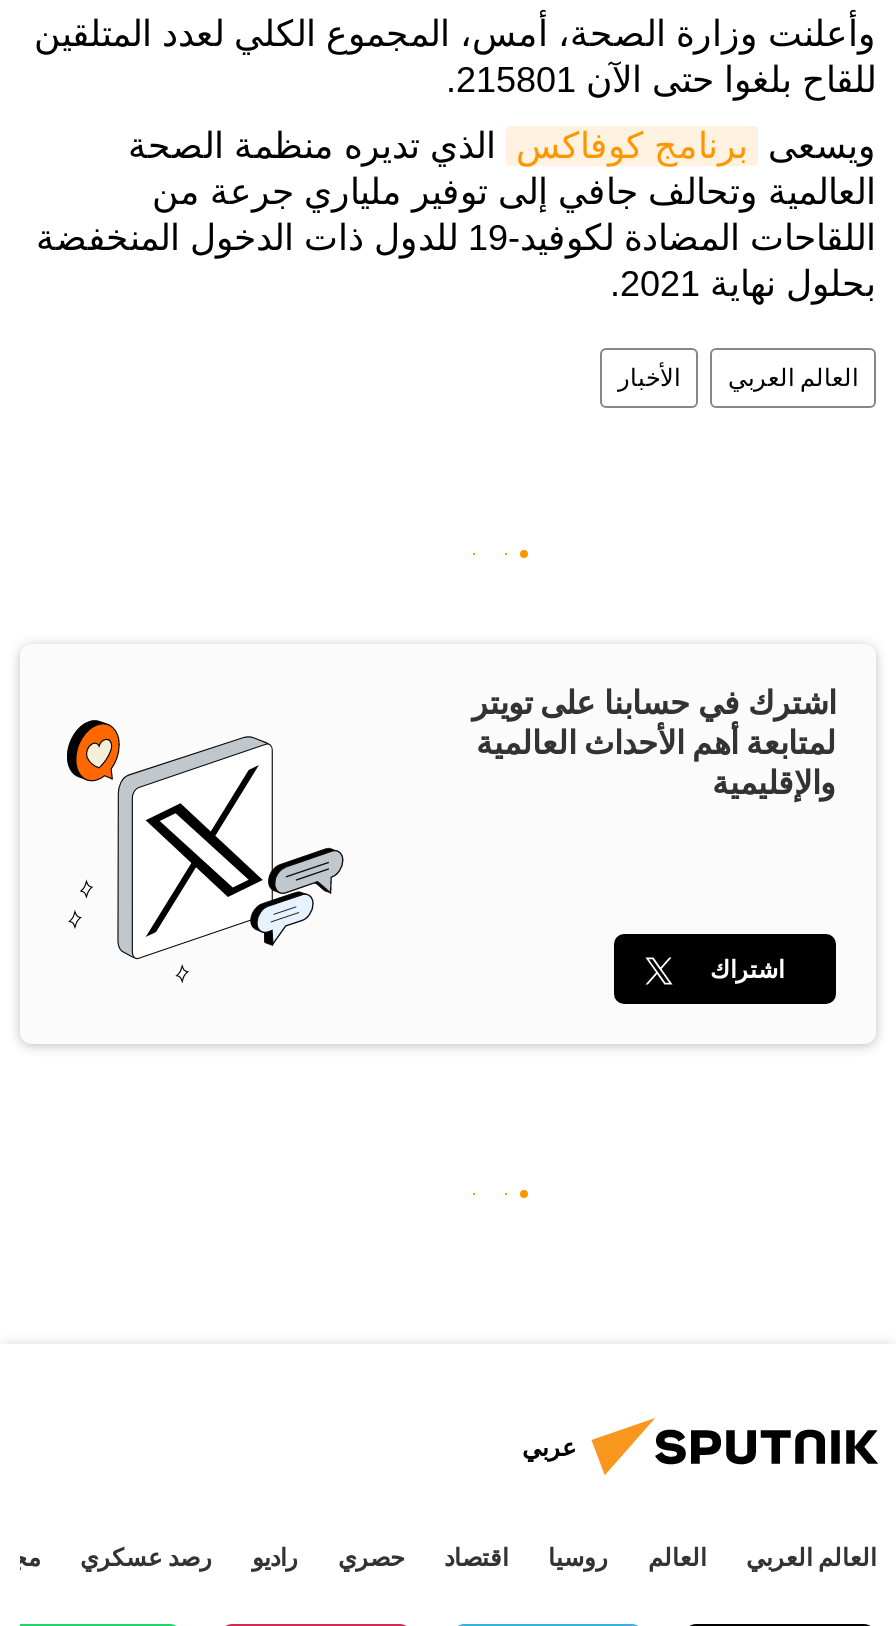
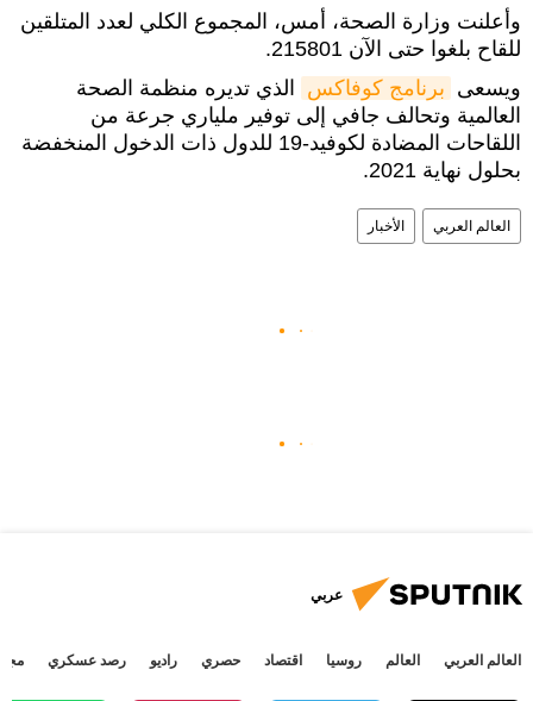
[472,678,836,808] اشترك في حسابنا على تويتر | لمتابعة أهم الأحداث العالمية | والإقليمية -> none
[64,718,346,984] [image] -> none
[710,950,784,988] اشتراك -> none

